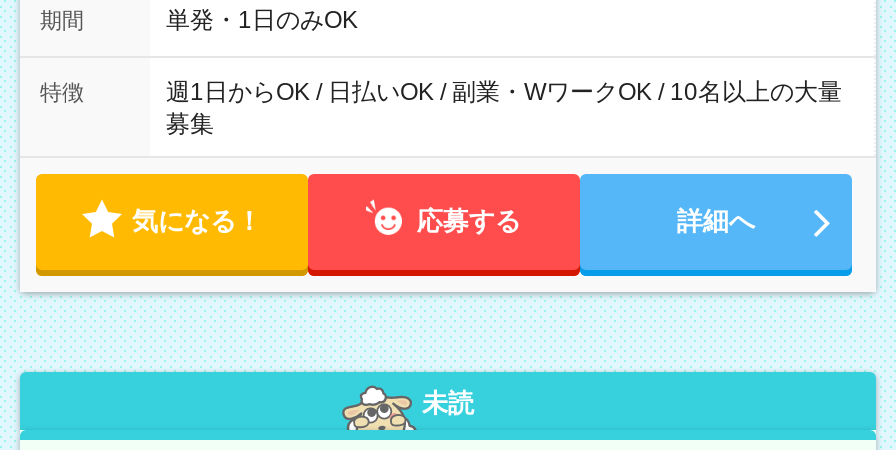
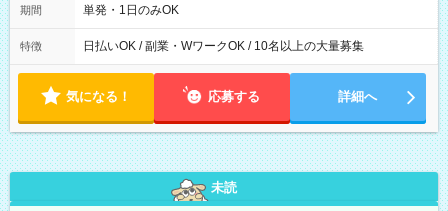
[166,78,842,138] 週1日からOK / 日払いOK / 副業・WワークOK / 10名以上の大量 | 募集 -> [83,39,364,53] 日払いOK / 副業・WワークOK / 10名以上の大量募集

